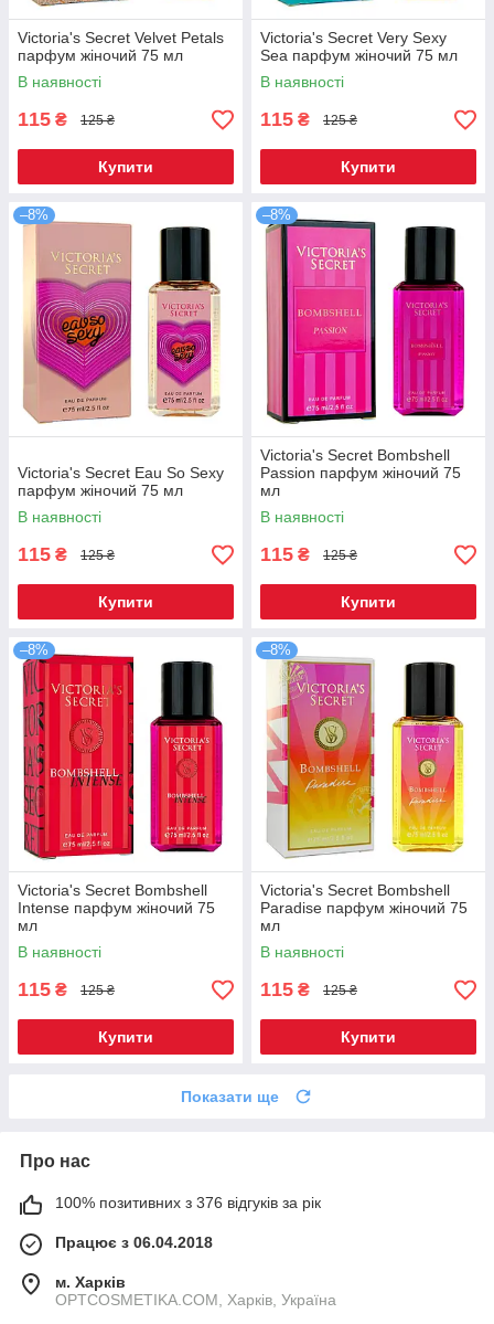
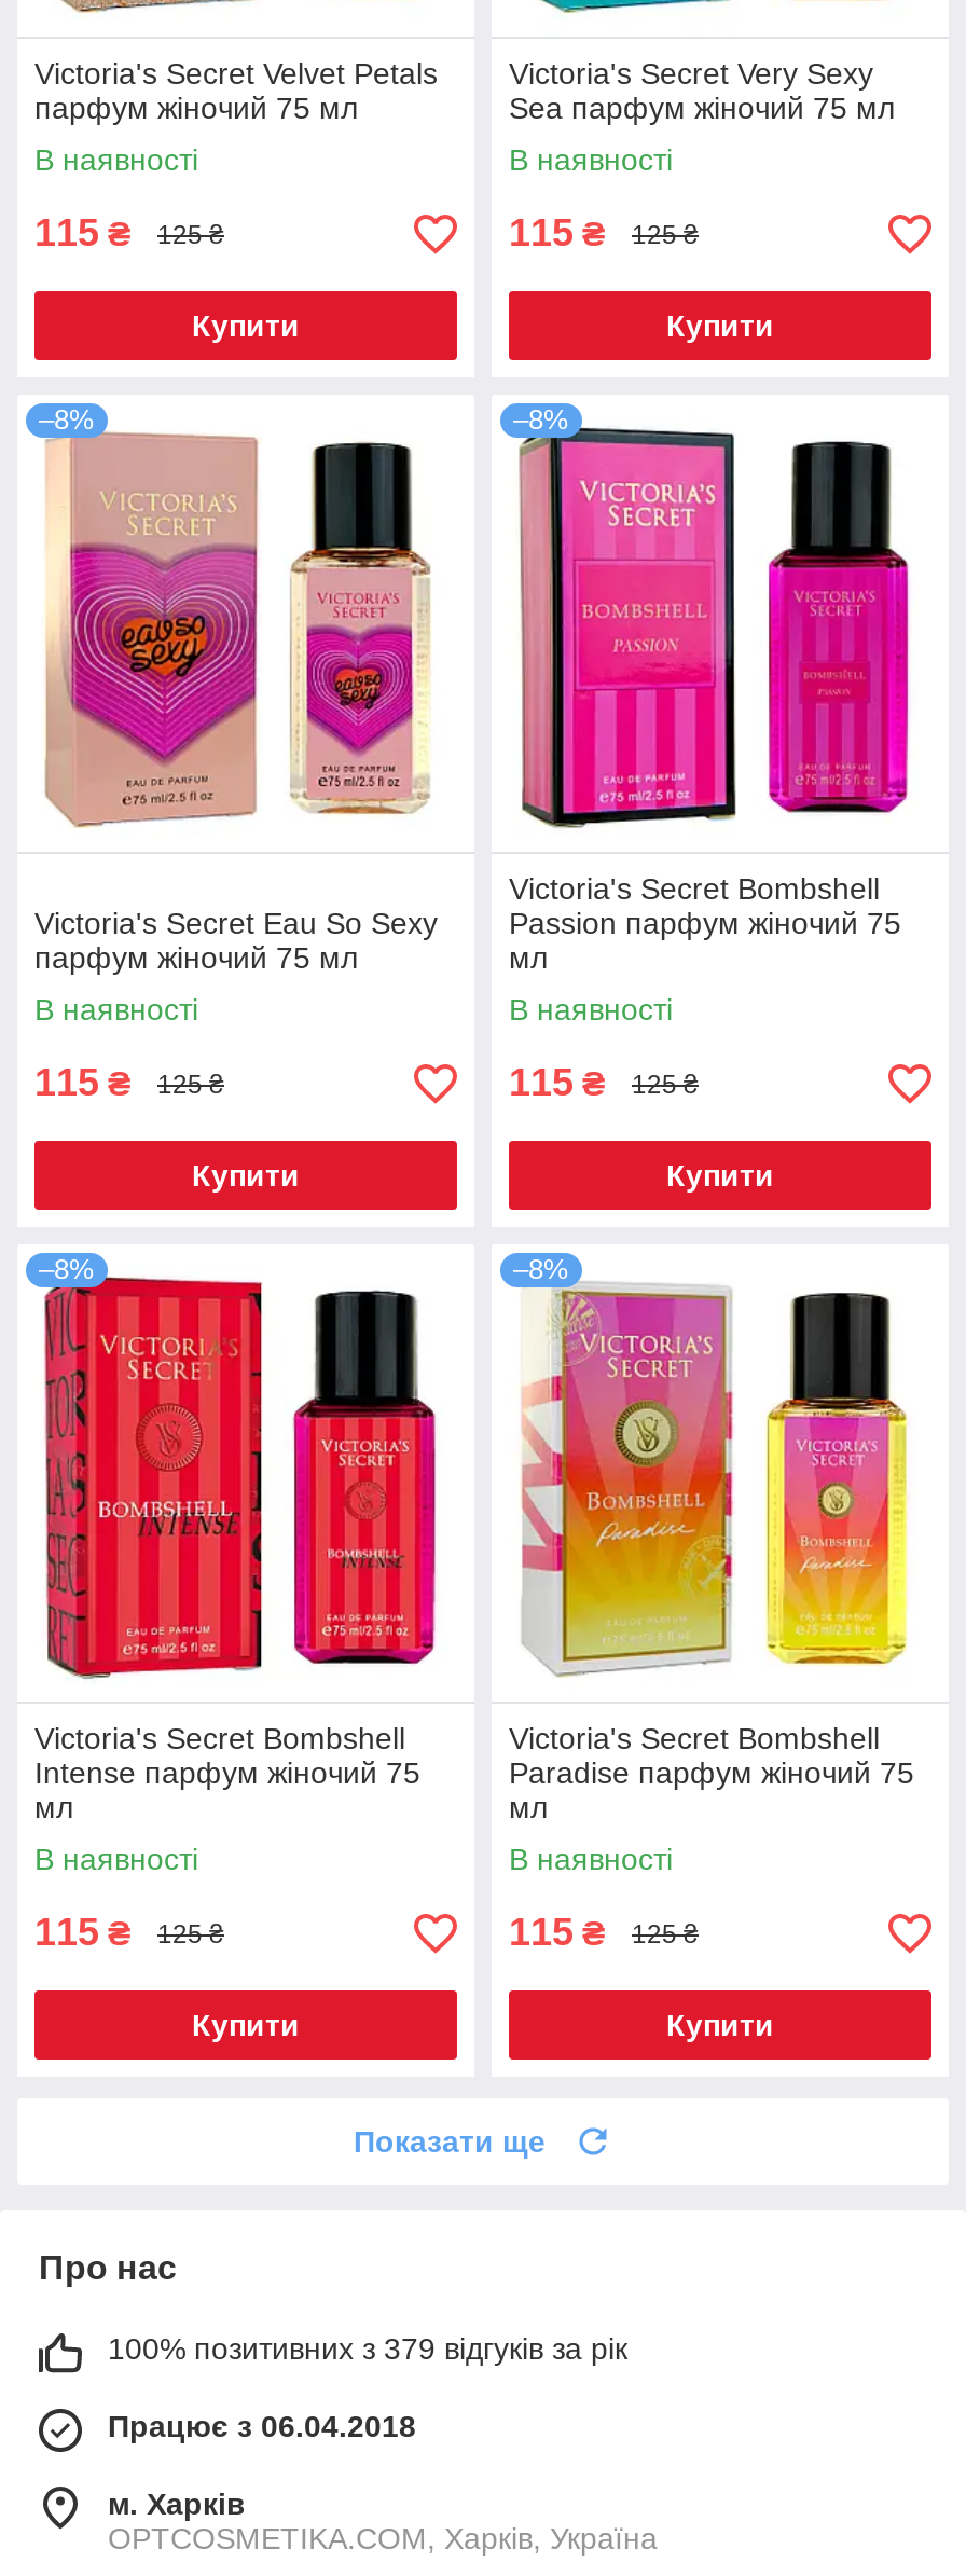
[55,1194,321,1212] 100% позитивних з 376 відгуків за рік -> [108,2332,627,2367] 100% позитивних з 379 відгуків за рік

